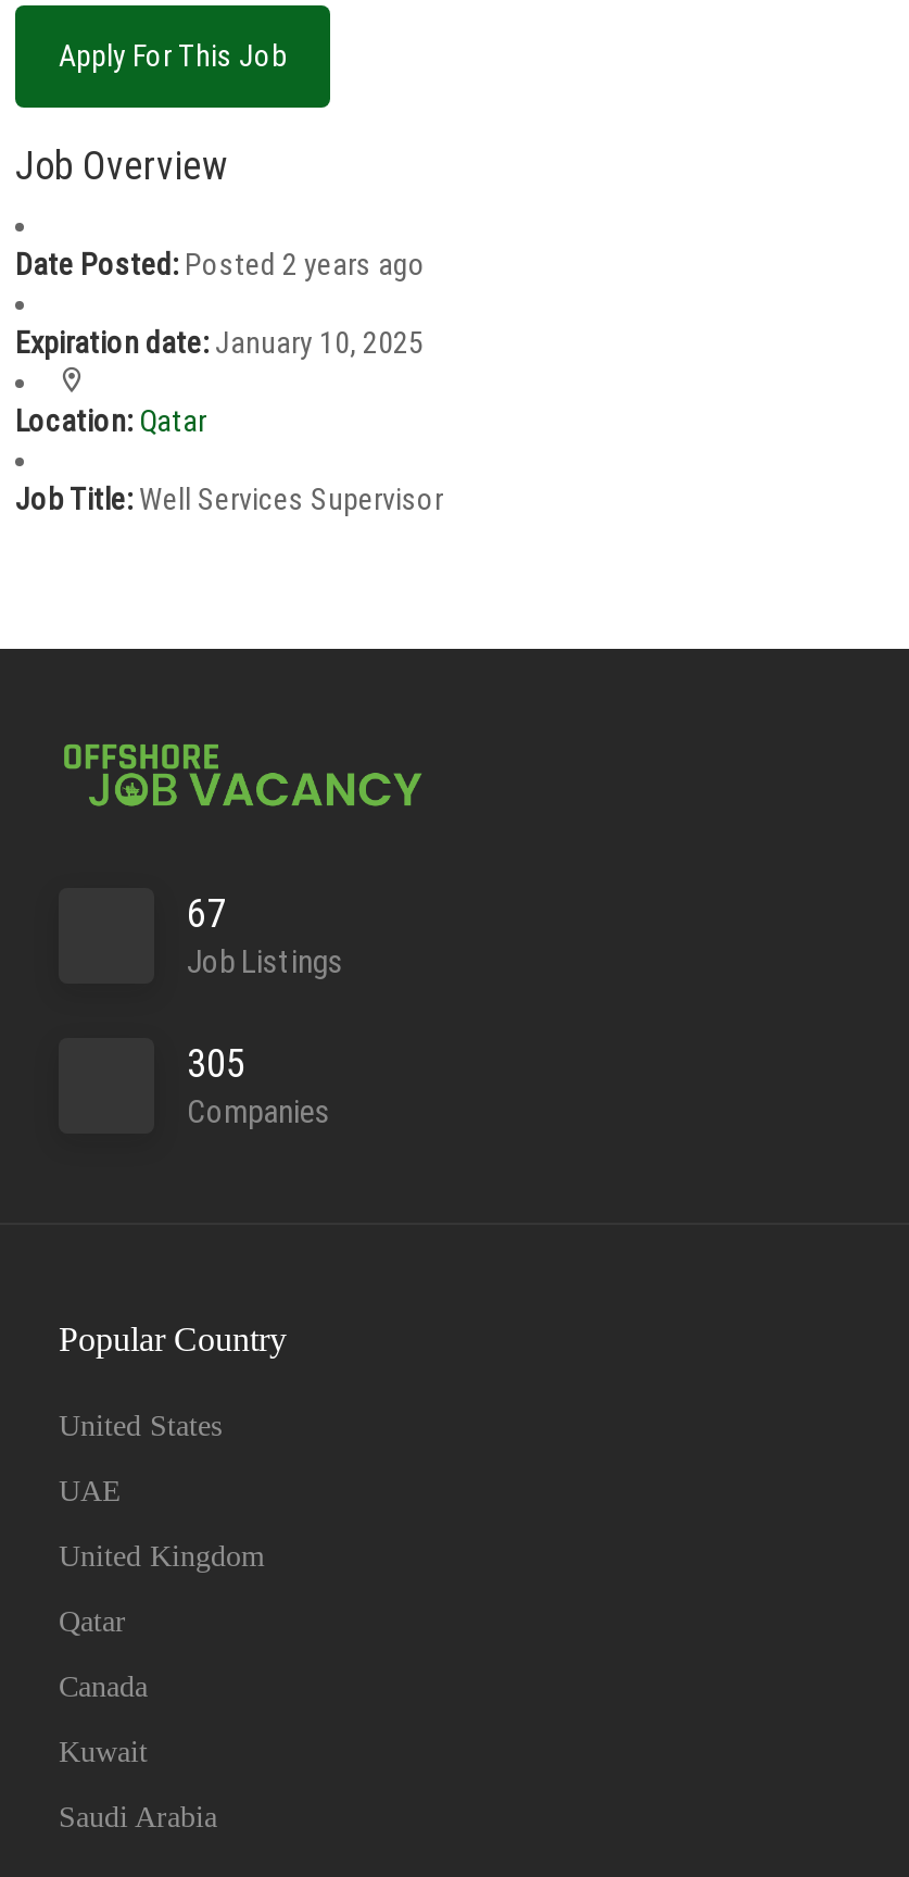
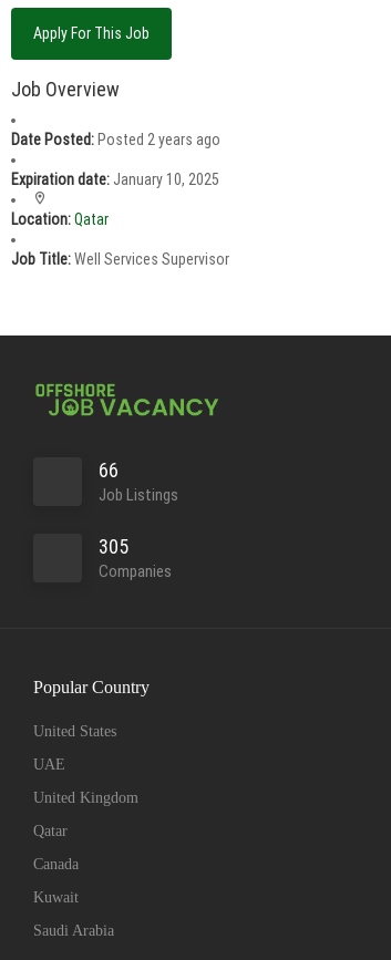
[187,890,226,936] 67 -> [99,458,119,482] 66

